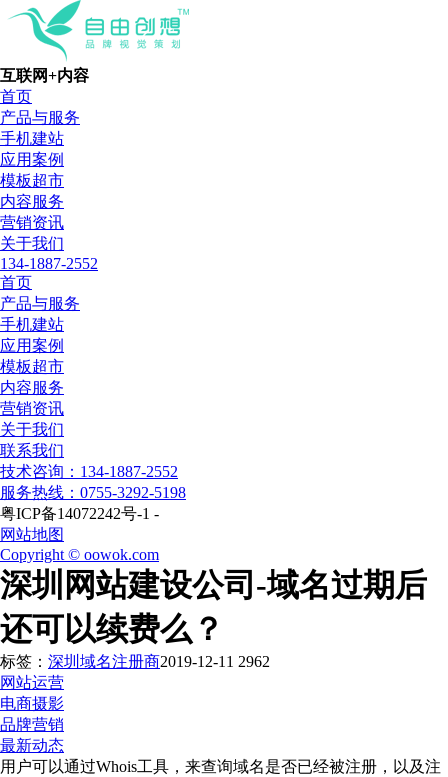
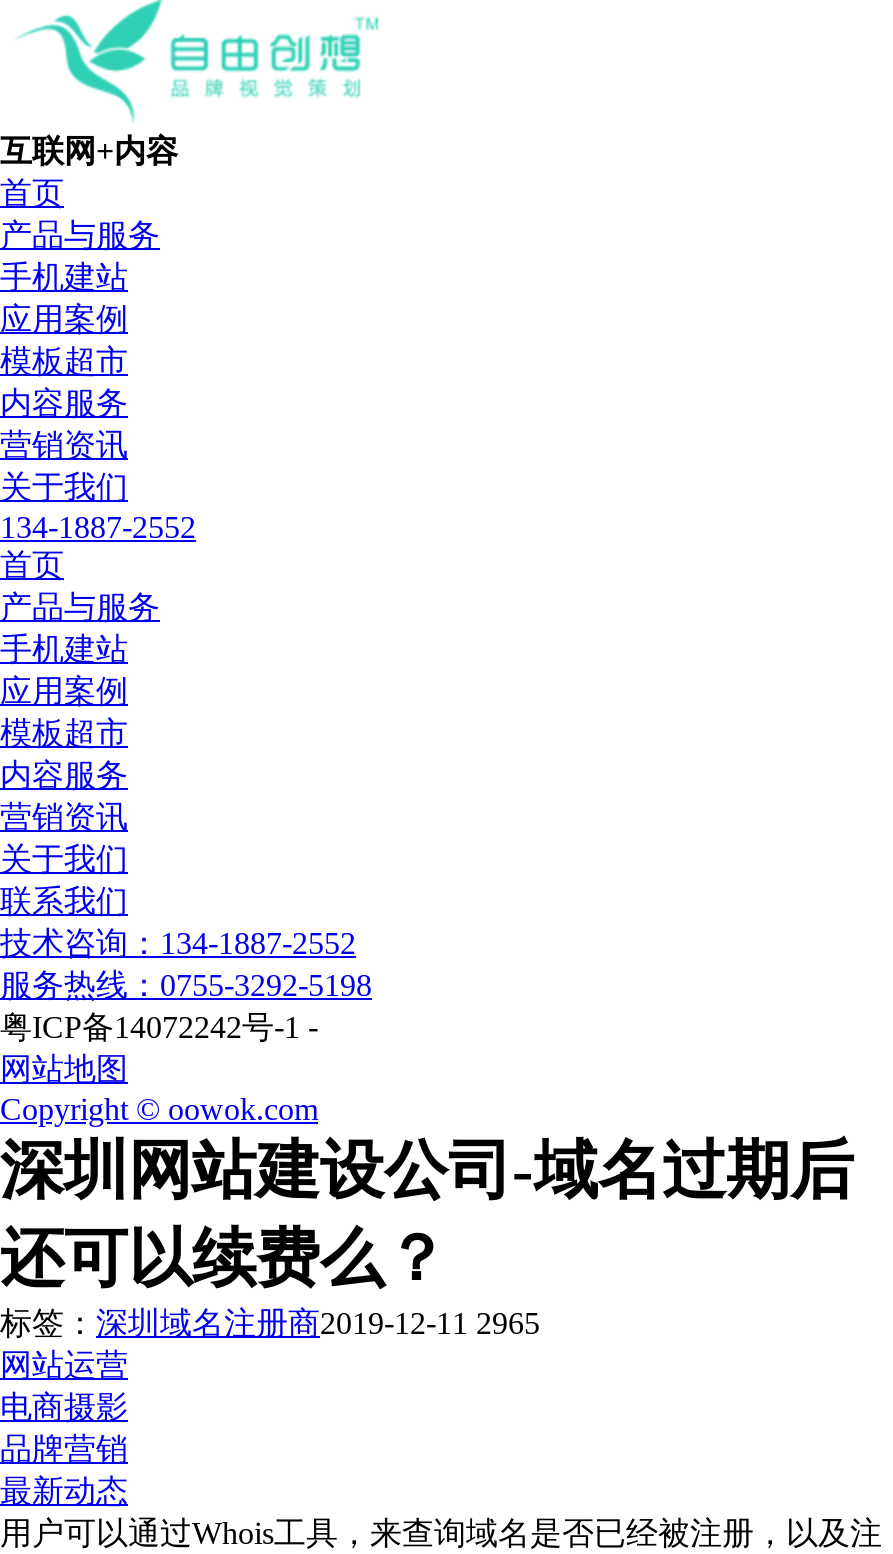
[0,653,270,670] 标签：深圳域名注册商2019-12-11 2962 -> [0,1306,540,1340] 标签：深圳域名注册商2019-12-11 2965

